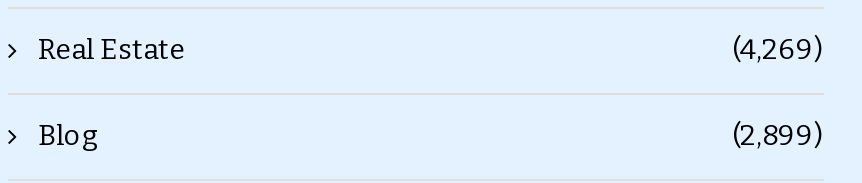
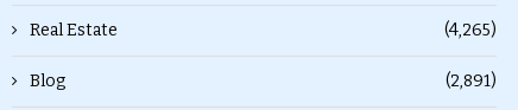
[732,32,824,66] (4,269) -> [444,20,497,40] (4,265)
[732,118,824,152] (2,899) -> [446,71,497,91] (2,891)

